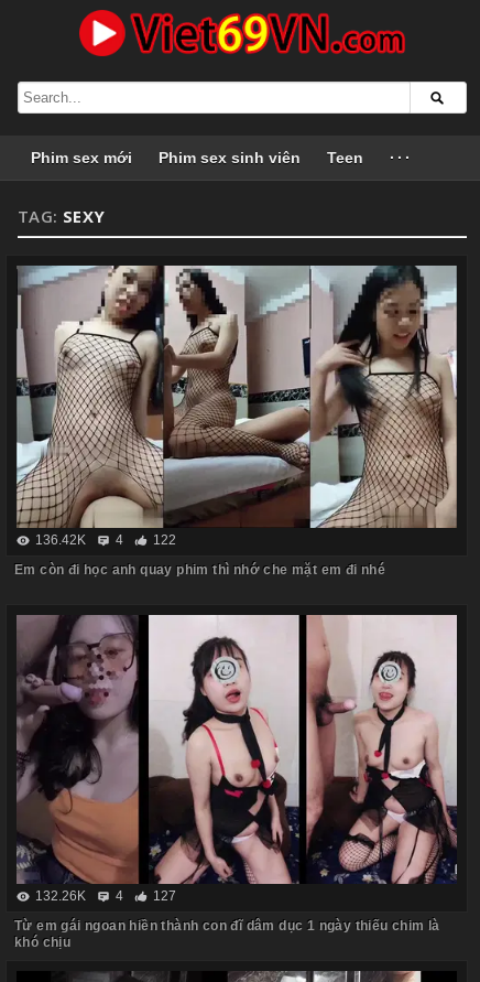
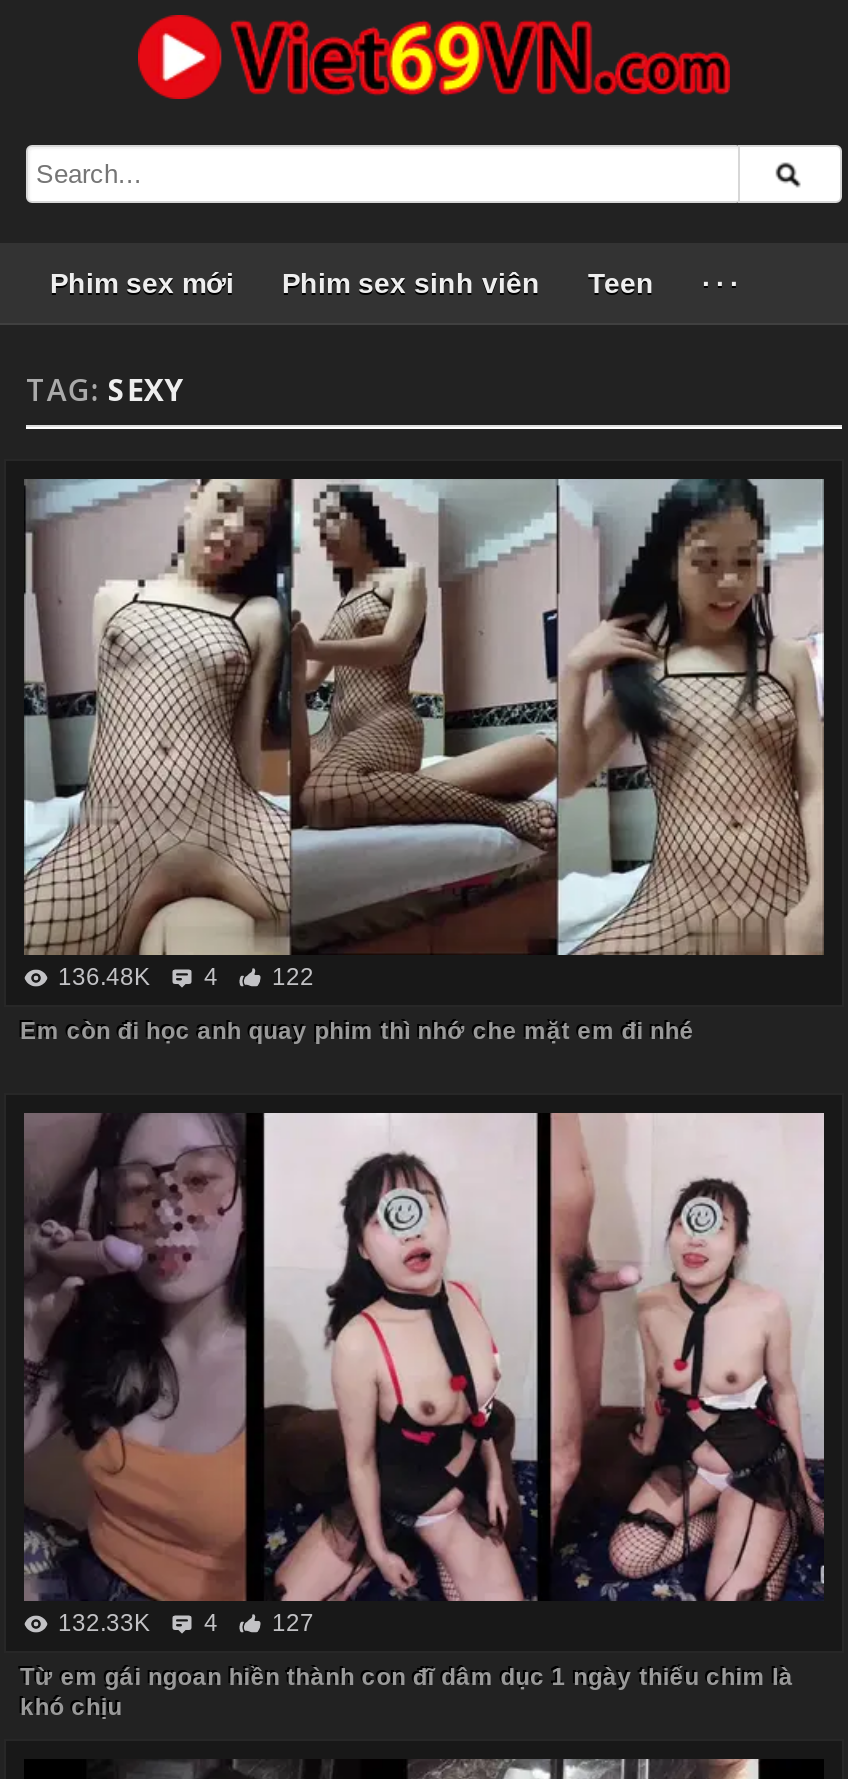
[35,532,176,548] 136.42K 4 122 -> [58,963,314,991] 136.48K 4 122
[35,888,176,904] 132.26K 4 127 -> [58,1609,314,1637] 132.33K 4 127

